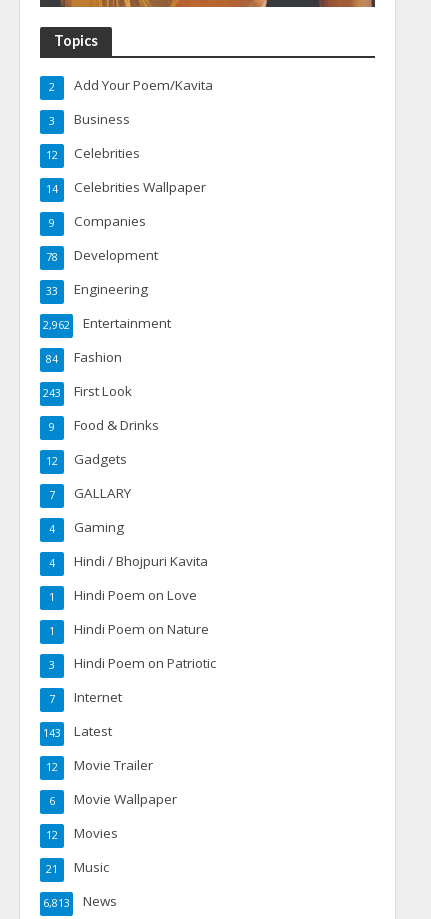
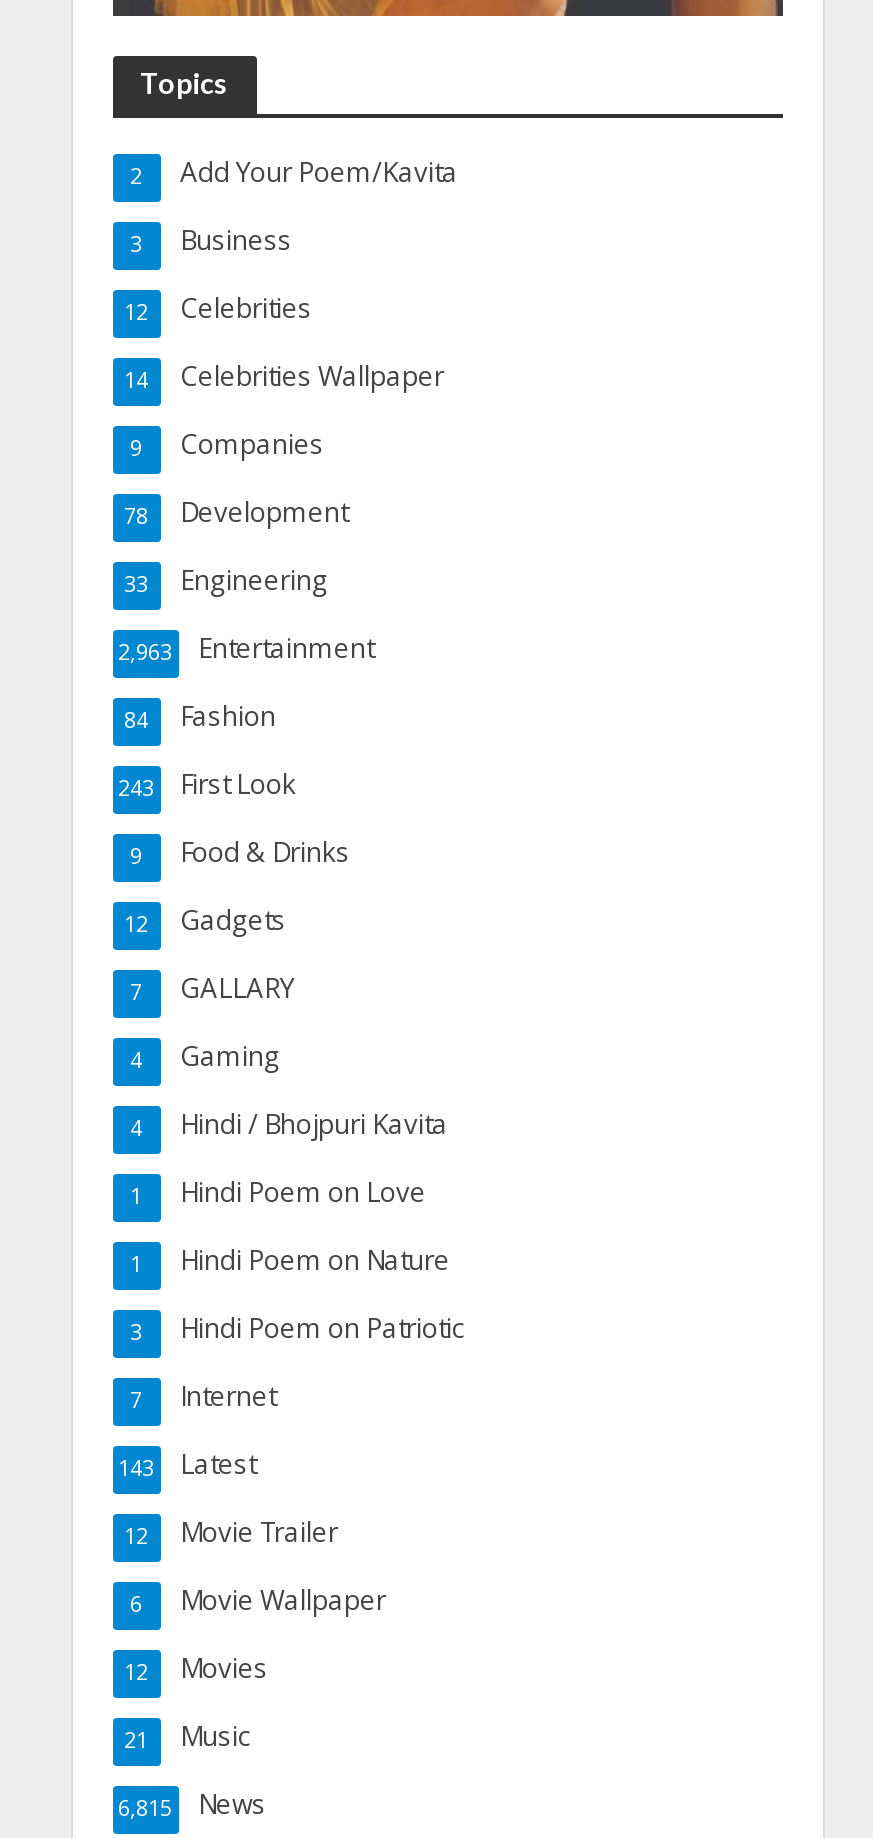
[42,314,170,332] 2,962 Entertainment -> [118,629,374,665] 2,963 Entertainment
[42,892,116,910] 6,813 News -> [118,1785,266,1821] 6,815 News

